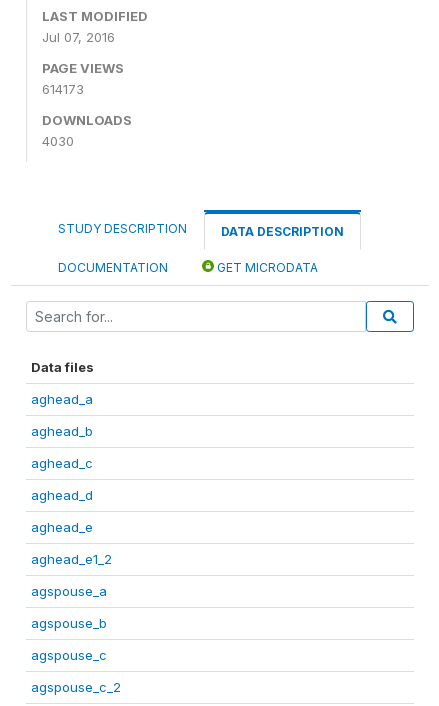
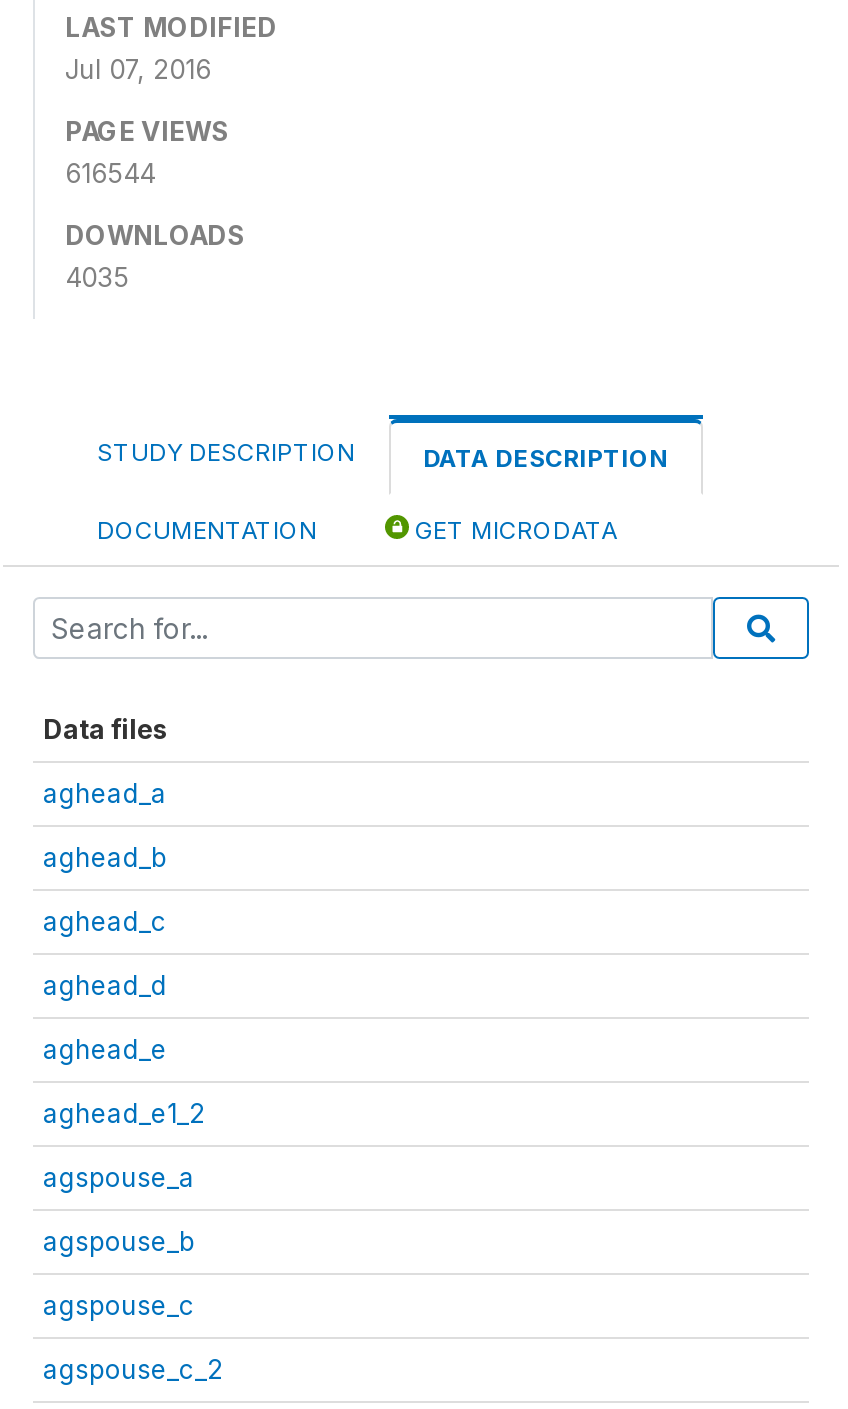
[42,81,84,97] 614173 -> [65,157,155,189] 616544
[42,133,74,149] 4030 -> [65,261,129,293] 4035

